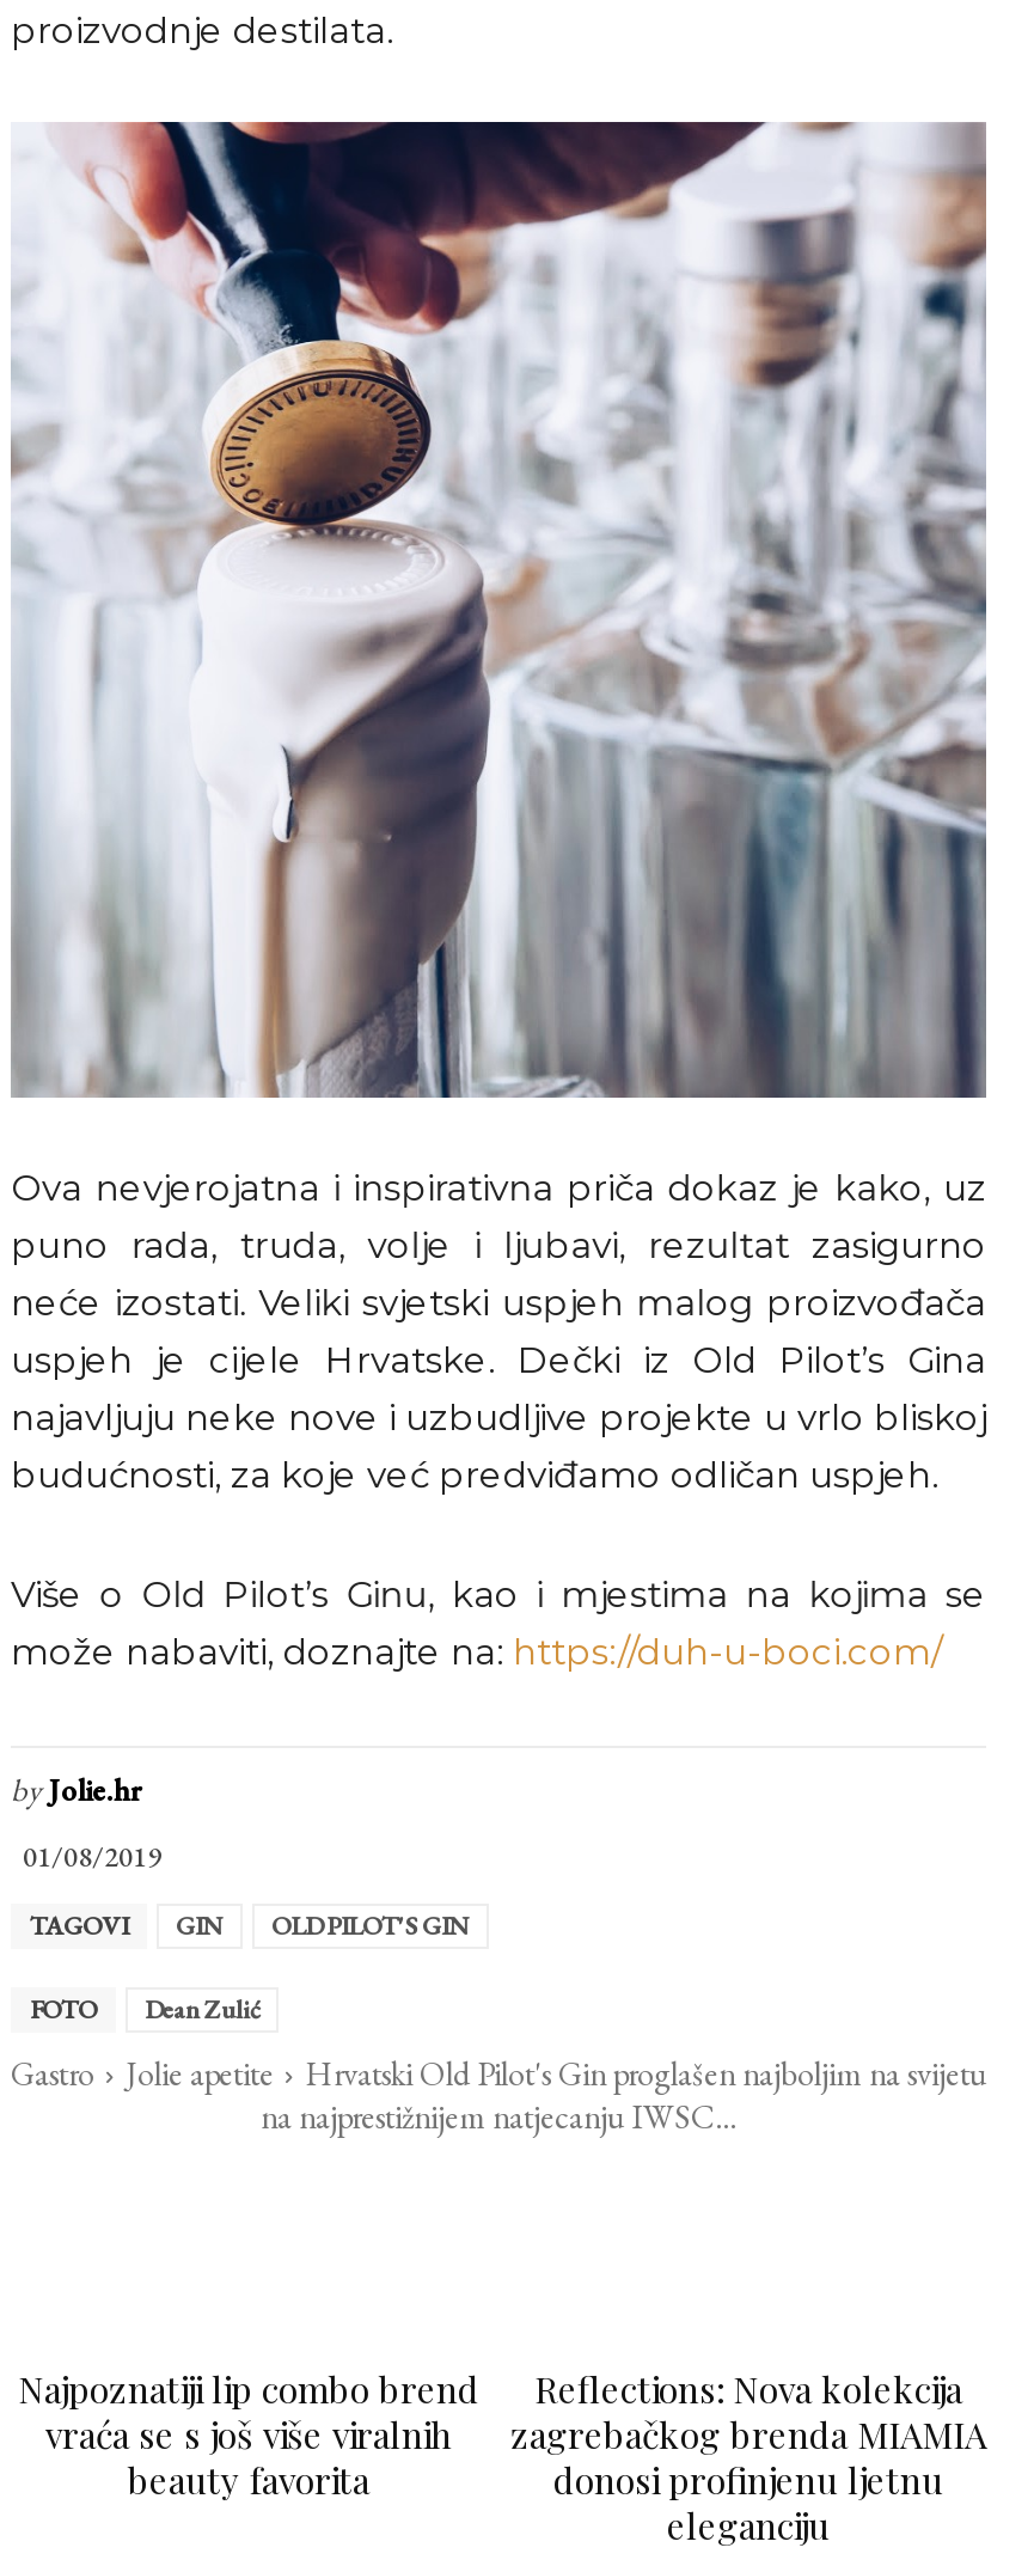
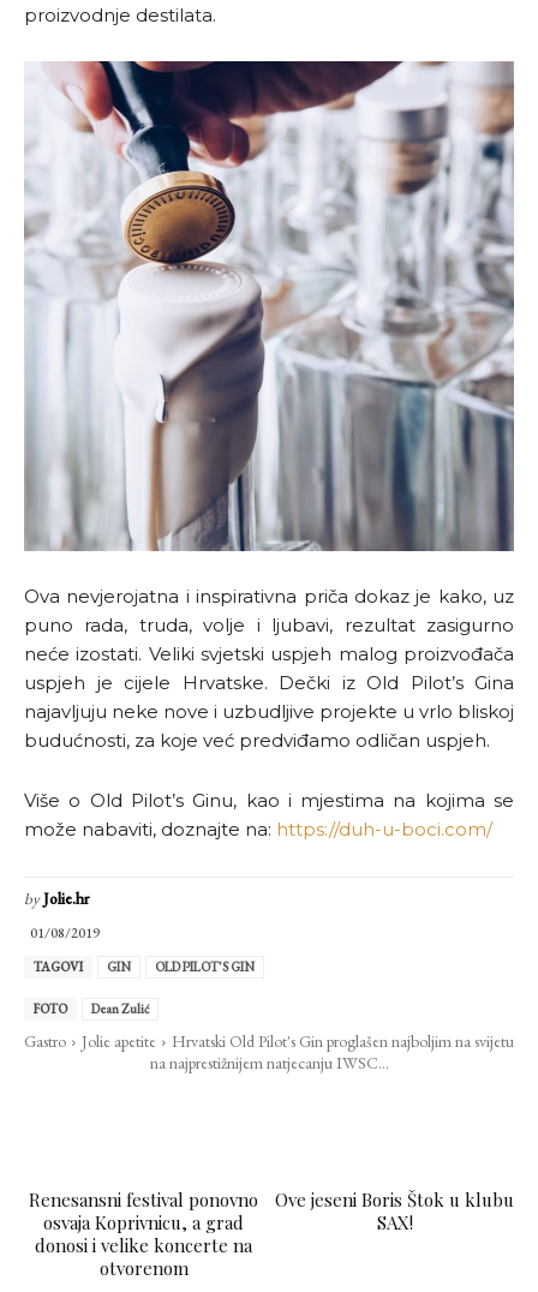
[18,2364,479,2503] Najpoznatiji lip combo brend | vraća se s još više viralnih | beauty favorita -> [29,1187,258,1280] Renesansni festival ponovno | osvaja Koprivnicu, a grad | donosi i velike koncerte na | otvorenom
[510,2364,986,2548] Reflections: Nova kolekcija | zagrebačkog brenda MIAMIA | donosi profinjenu ljetnu | eleganciju -> [275,1187,514,1234] Ove jeseni Boris Štok u klubu | SAX!

